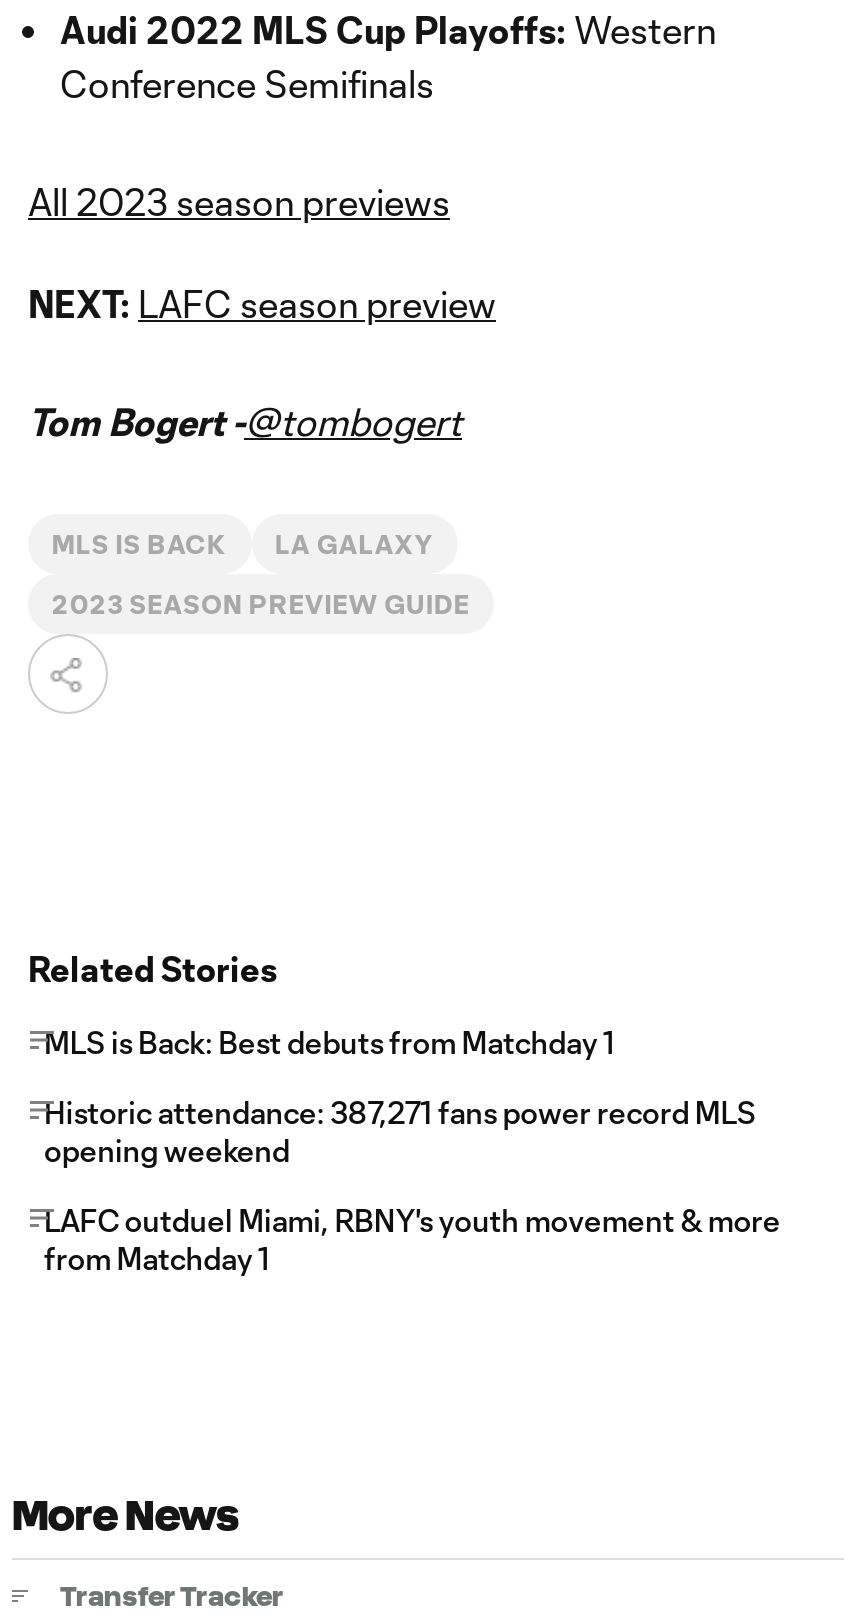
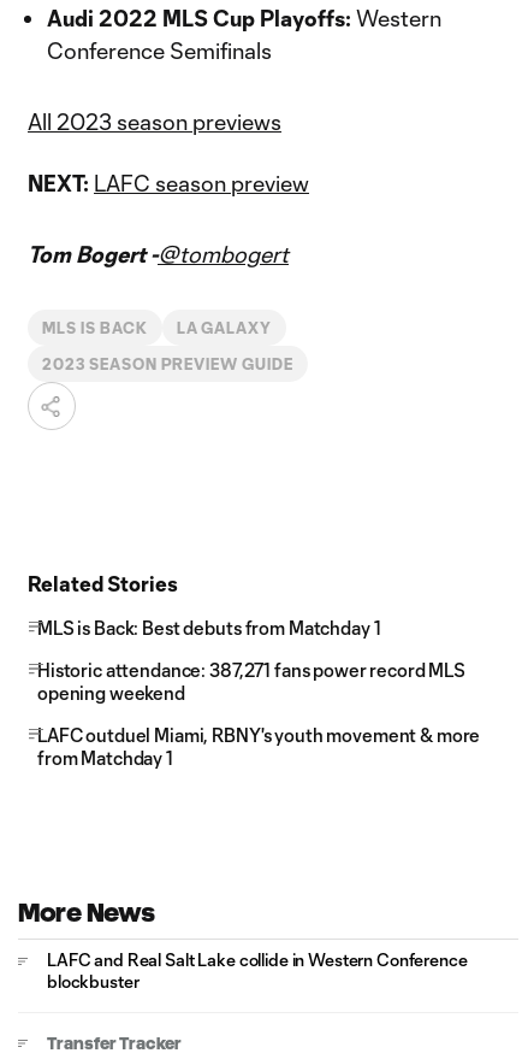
none -> [47,949,467,992] LAFC and Real Salt Lake collide in Western Conference | blockbuster

